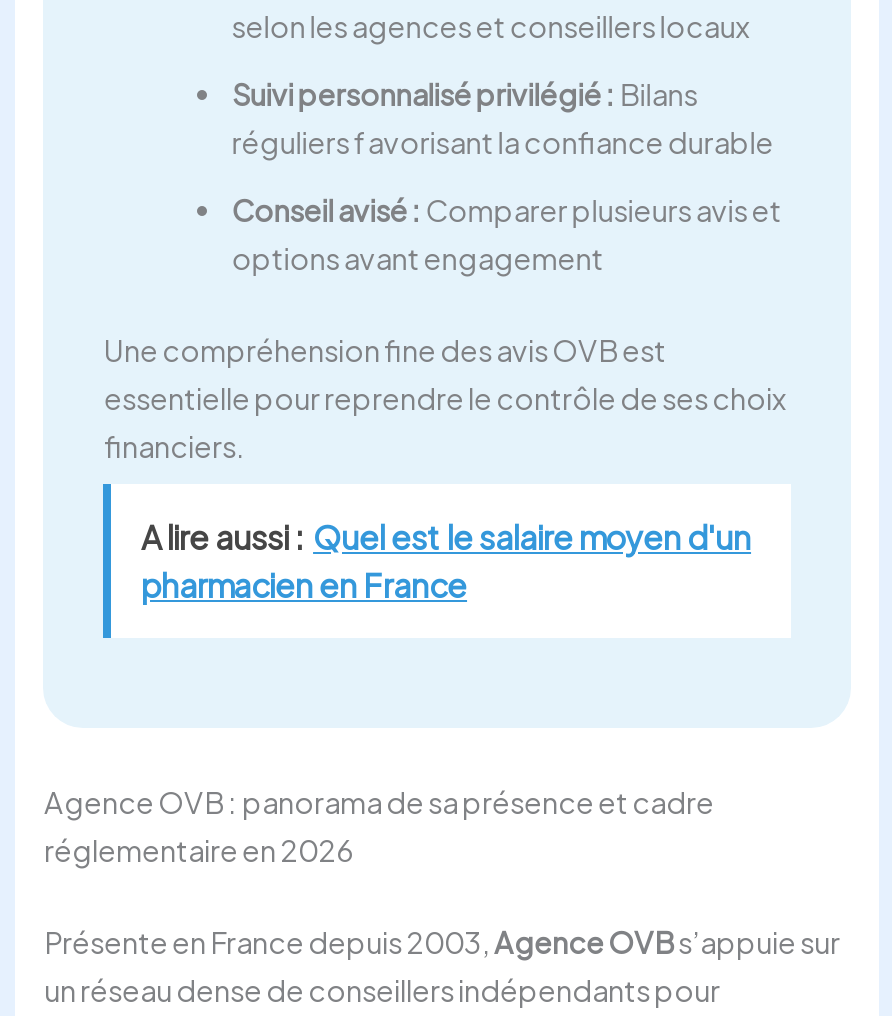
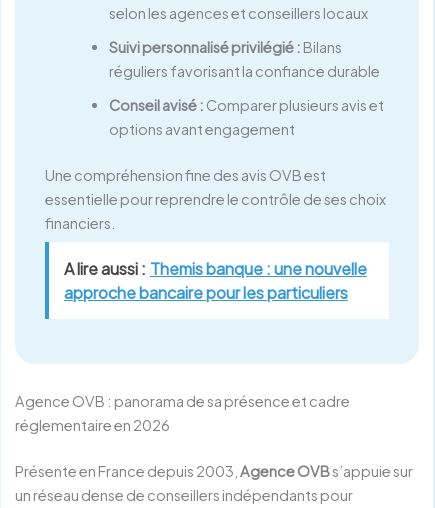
[141,515,751,605] A lire aussi : Quel est le salaire moyen d'un | pharmacien en France -> [64,258,367,303] A lire aussi : Themis banque : une nouvelle | approche bancaire pour les particuliers

